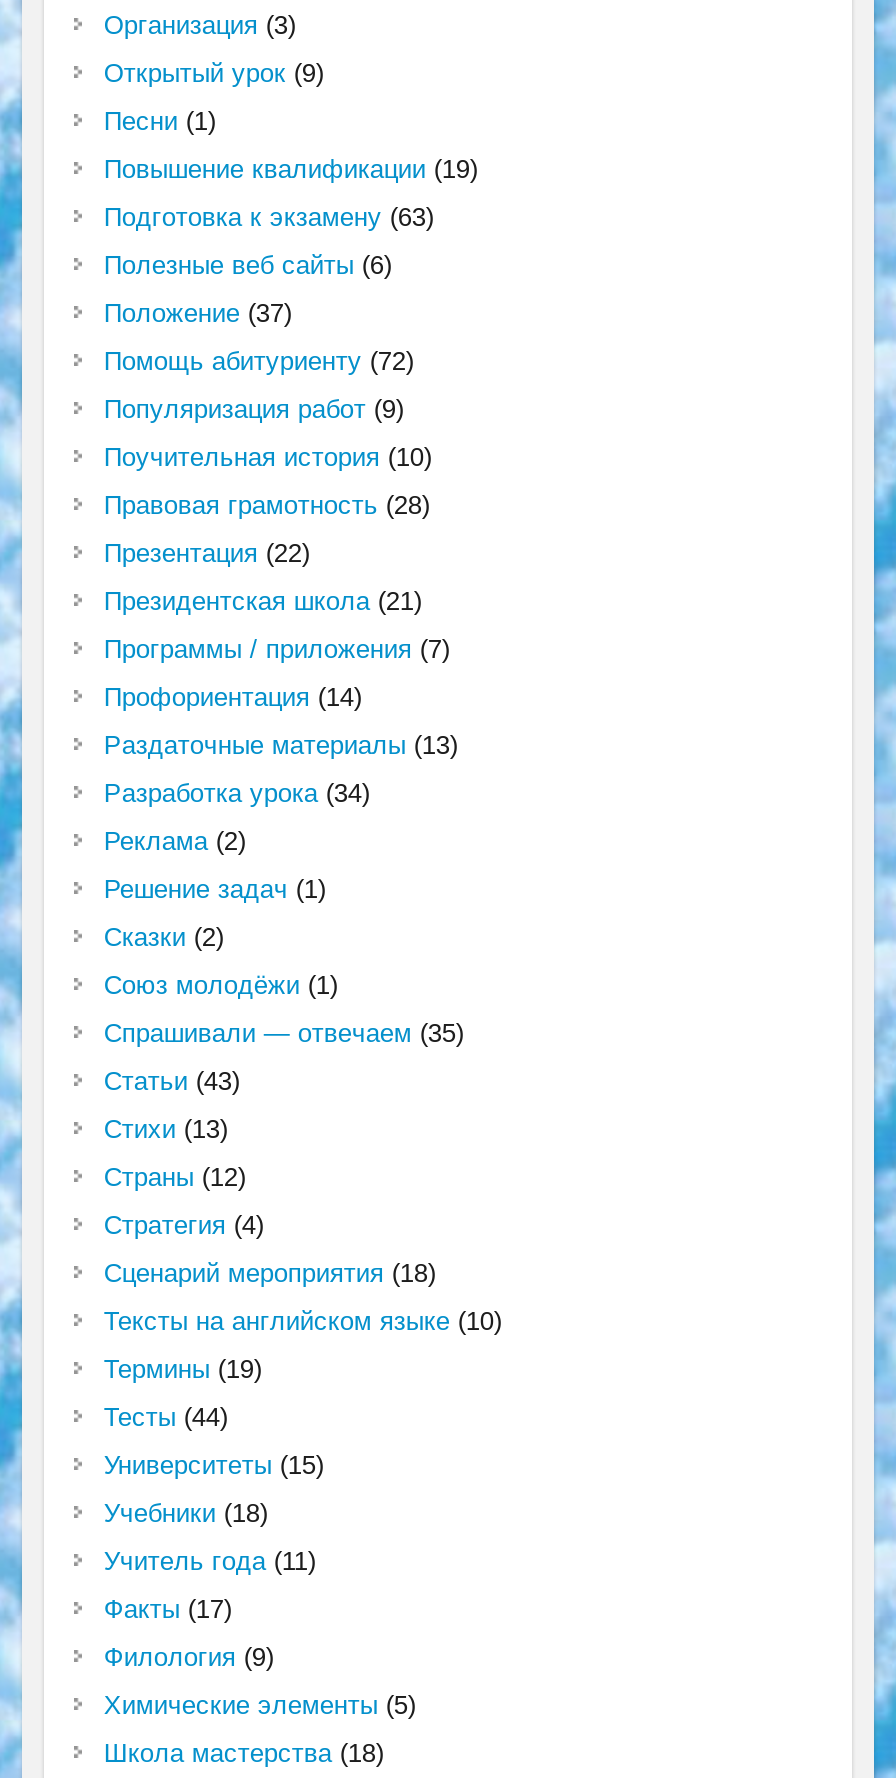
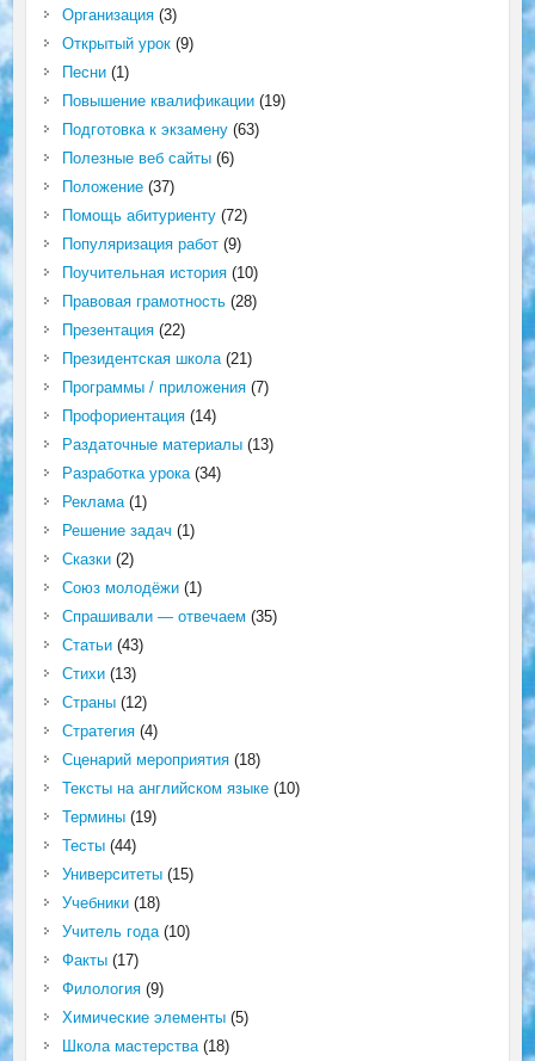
[104,826,246,856] Реклама (2) -> [62,493,147,511] Реклама (1)
[104,1546,316,1576] Учитель года (11) -> [62,923,190,941] Учитель года (10)

